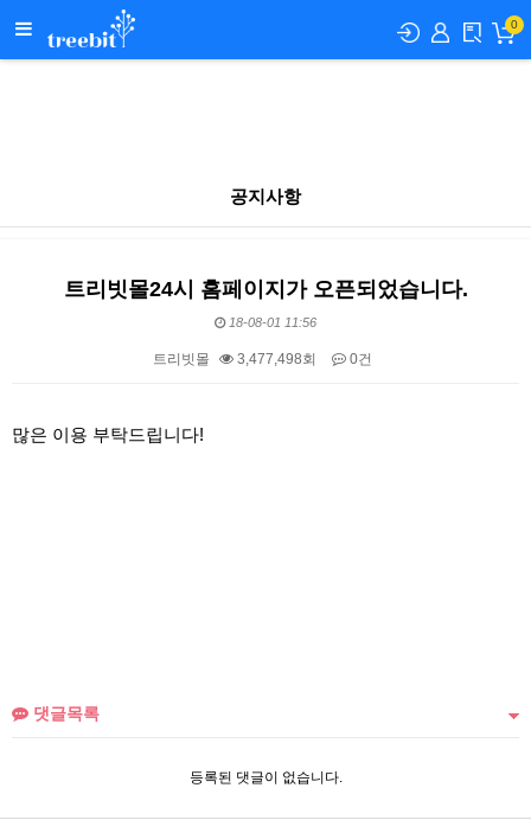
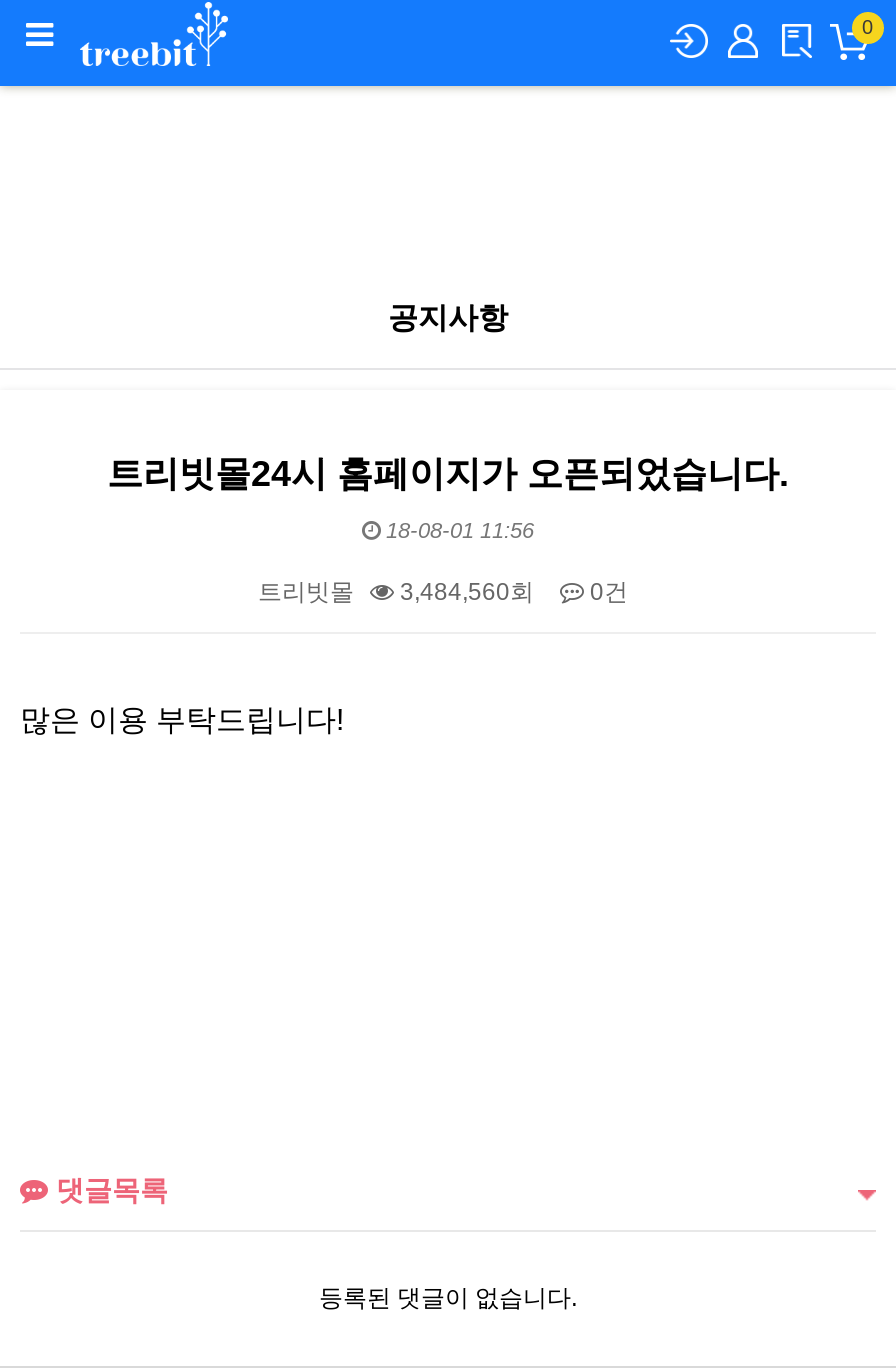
[233,351,316,367] 3,477,498회 -> [394,578,534,606] 3,484,560회

